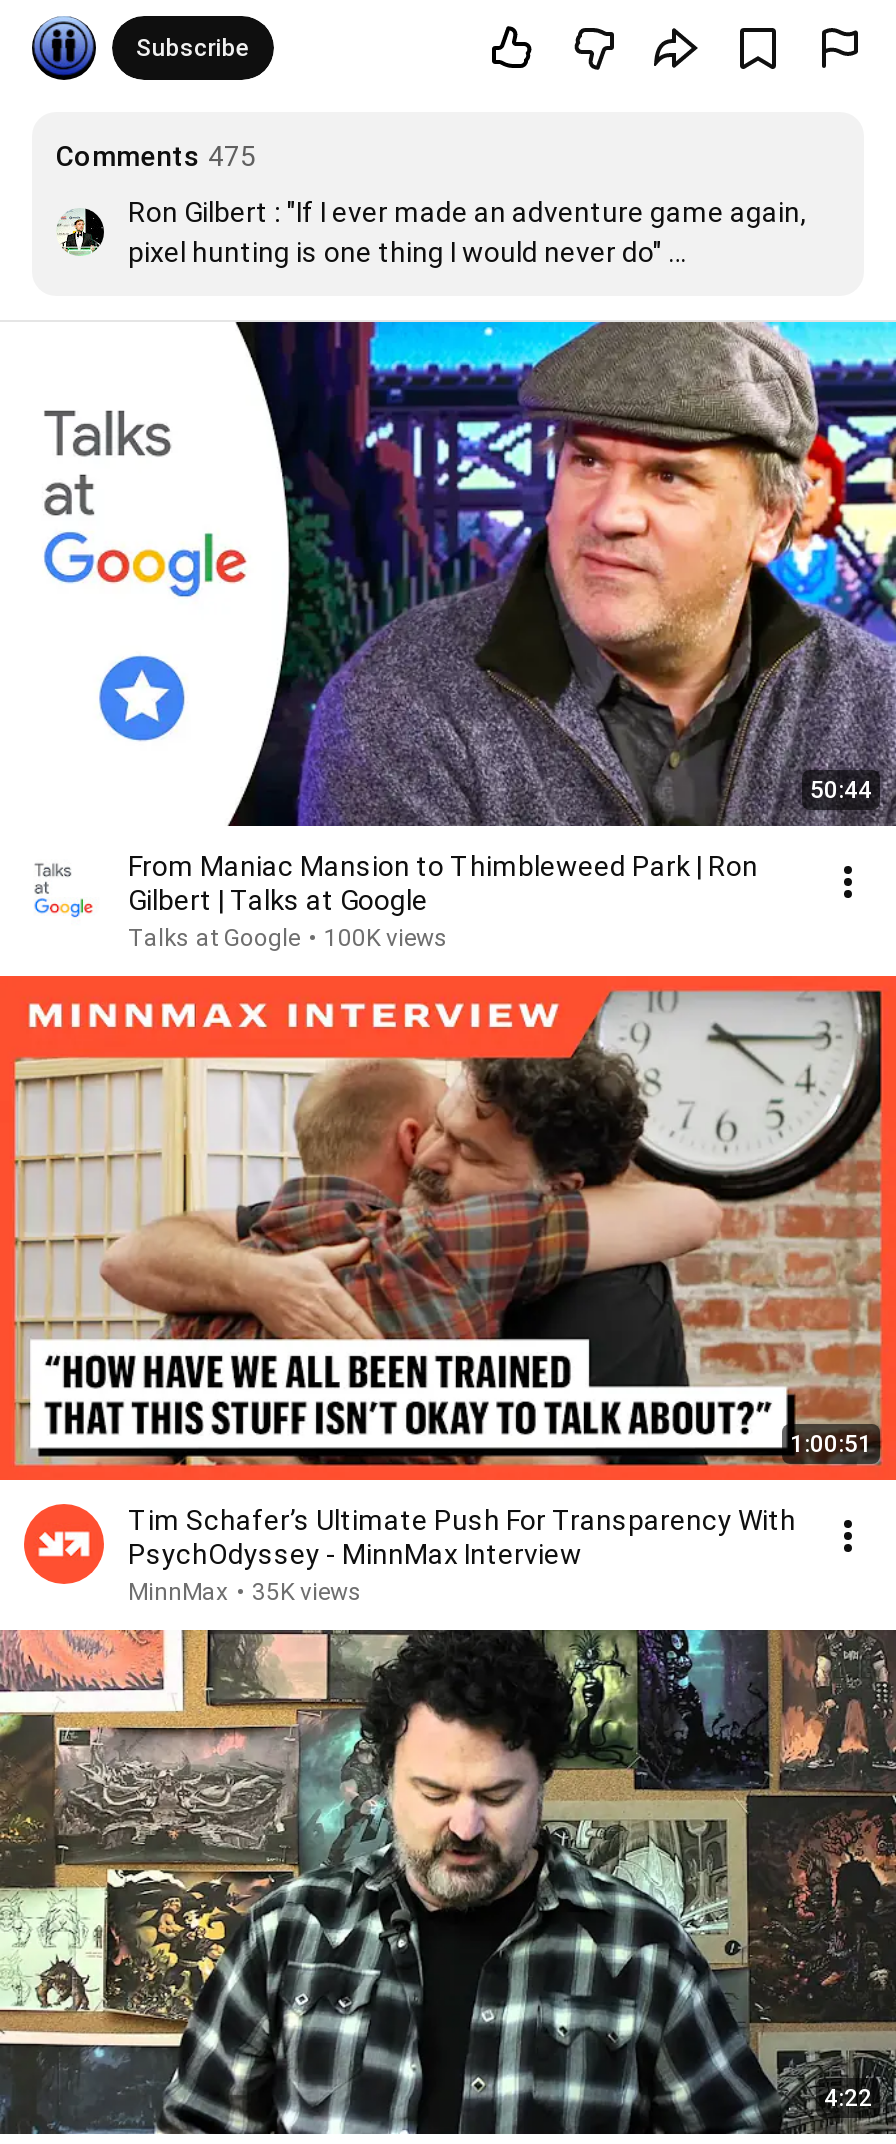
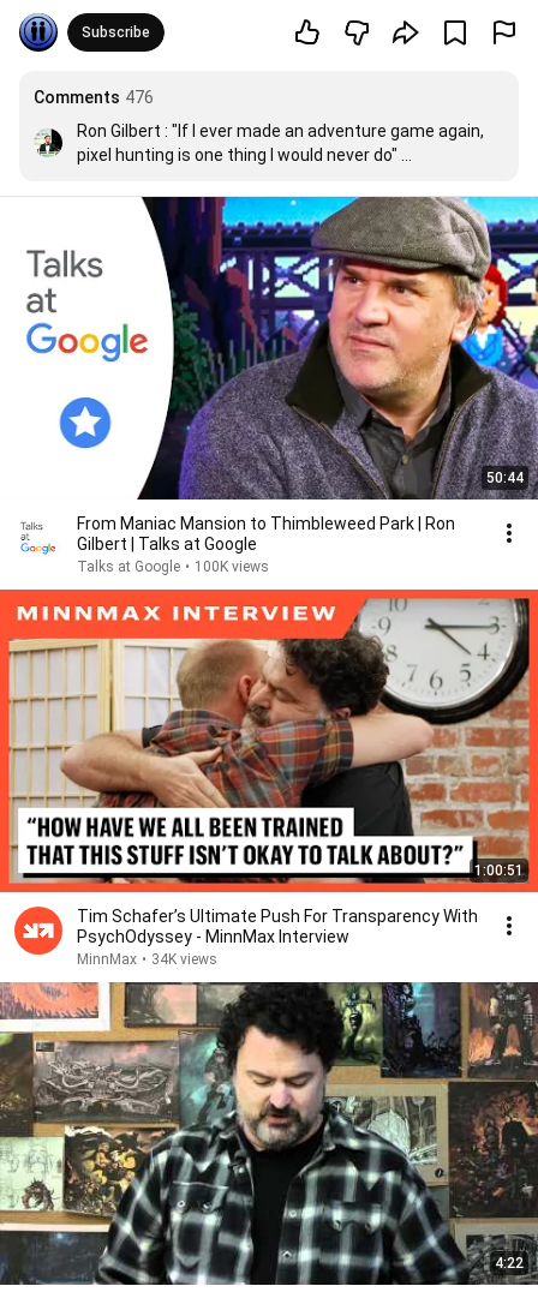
[56,140,256,172] Comments 475 -> [34,88,154,107] Comments 476
[128,1578,362,1606] MinnMax • 35K views -> [77,951,217,968] MinnMax • 34K views

